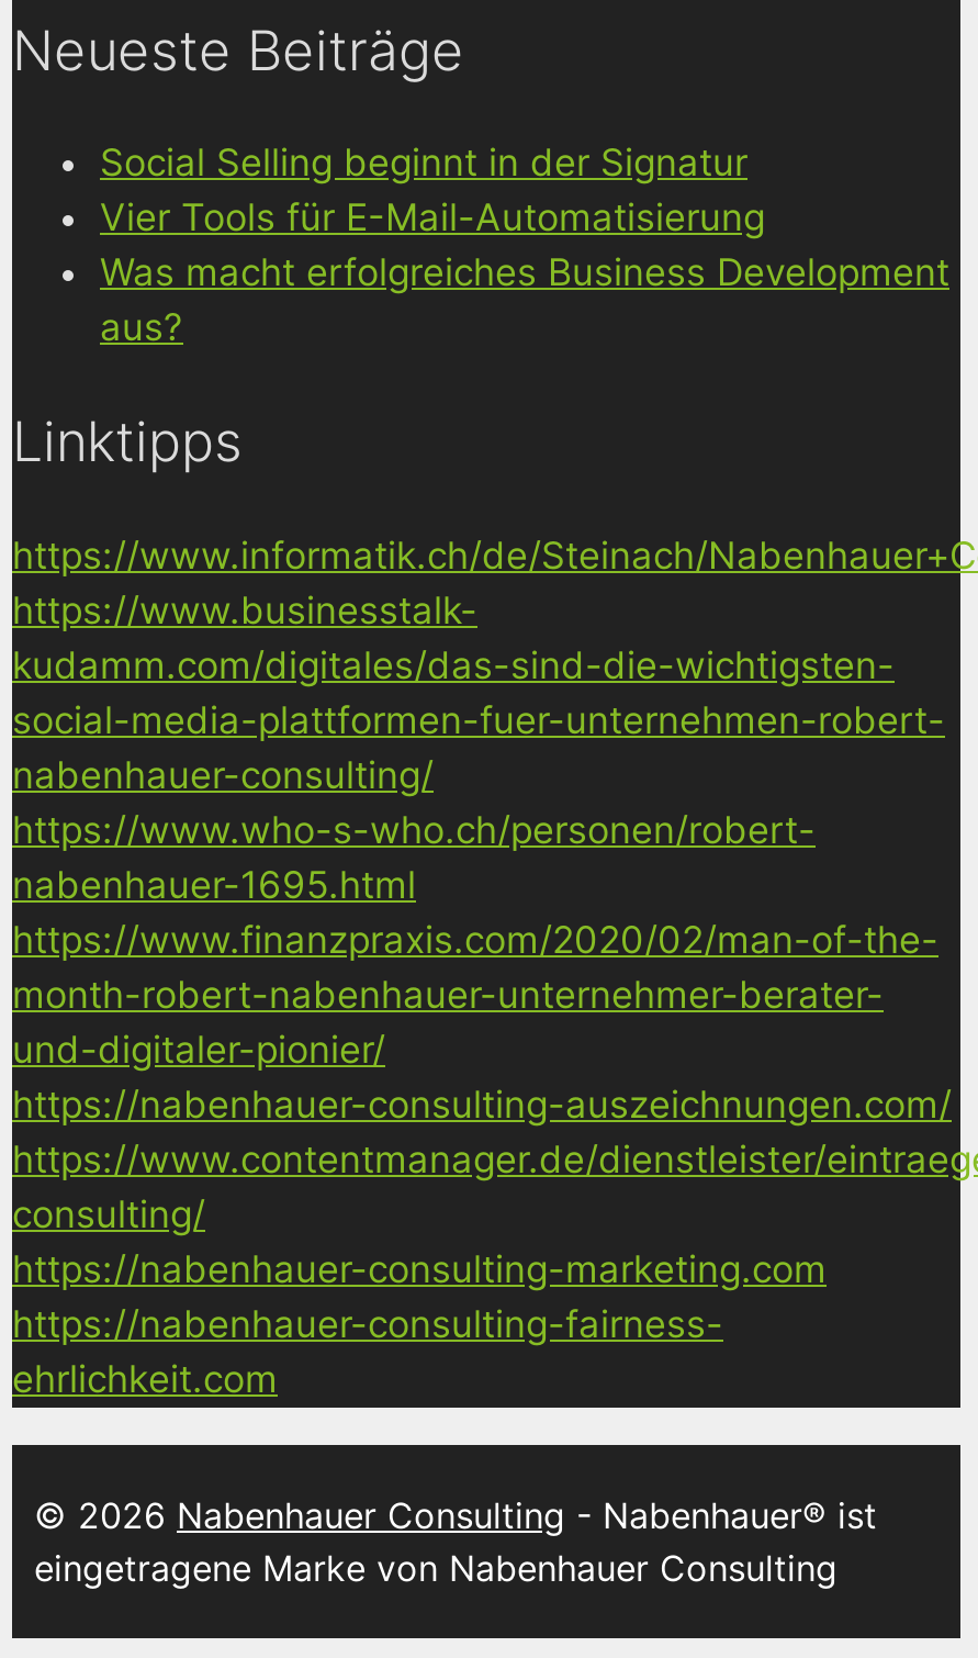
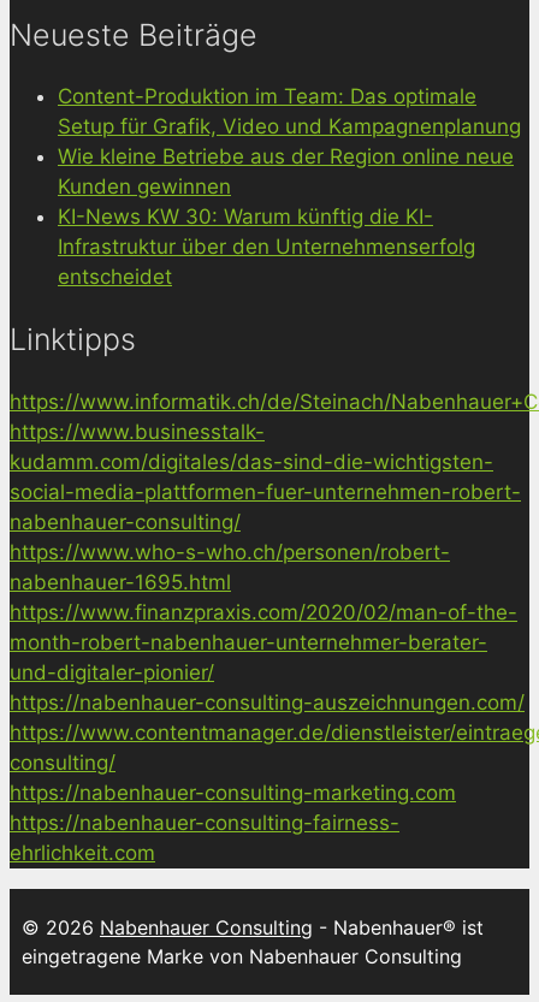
[100,141,949,350] Social Selling beginnt in der Signatur | Vier Tools für E-Mail-Automatisierung | Was macht erfolgreiches Business Development | aus? -> [58,85,521,289] Content-Produktion im Team: Das optimale | Setup für Grafik, Video und Kampagnenplanung | Wie kleine Betriebe aus der Region online neue | Kunden gewinnen | KI-News KW 30: Warum künftig die KI- | Infrastruktur über den Unternehmenserfolg | entscheidet

